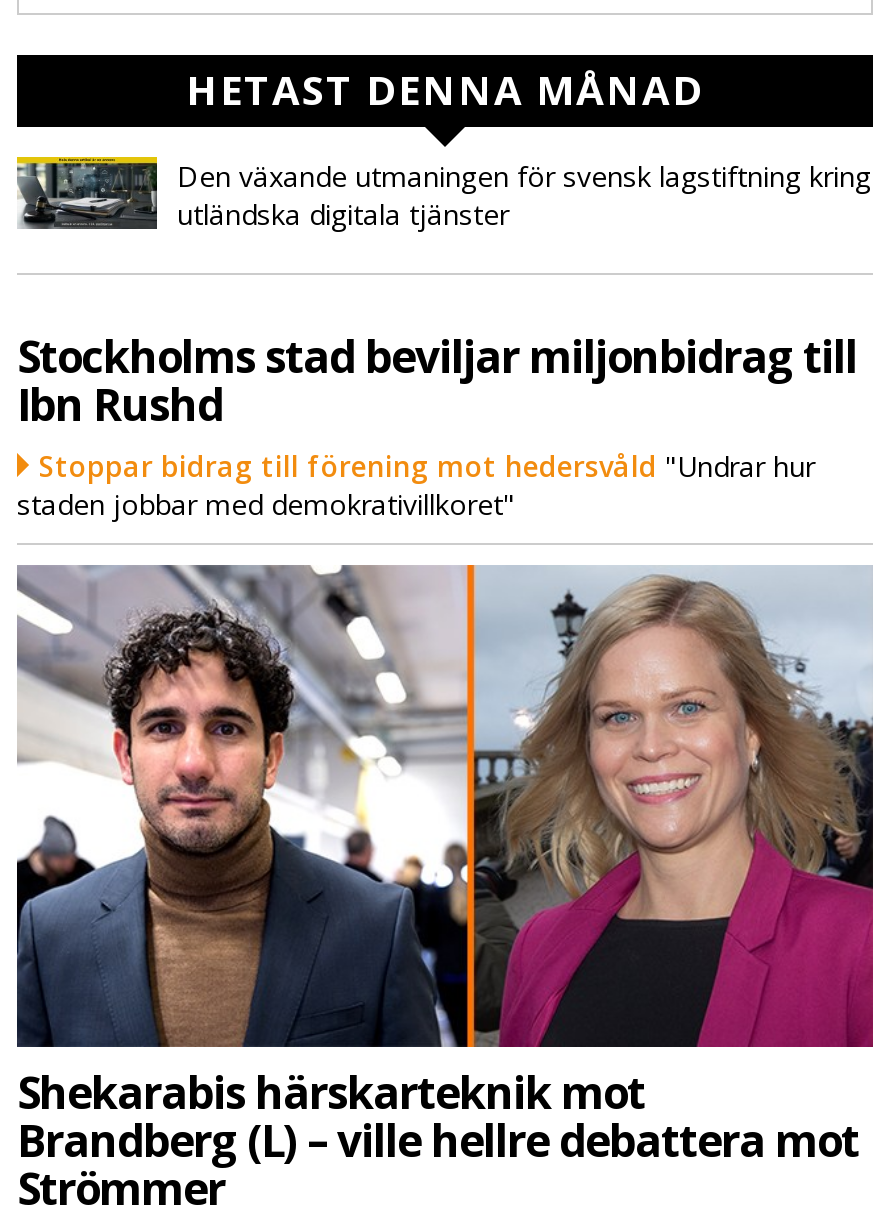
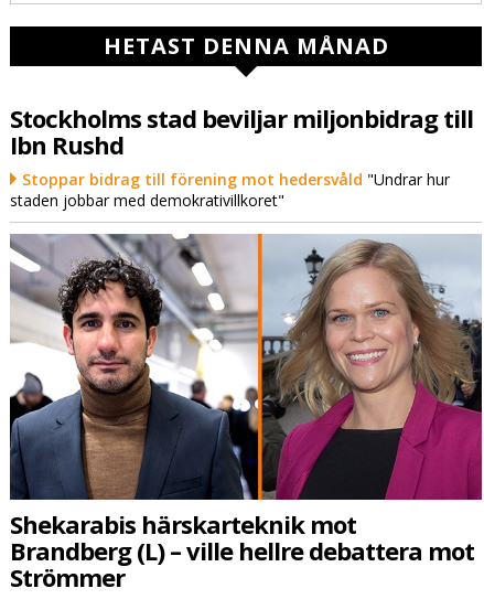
[15,155,871,232] [image] | Den växande utmaningen för svensk lagstiftning kring | utländska digitala tjänster -> none

